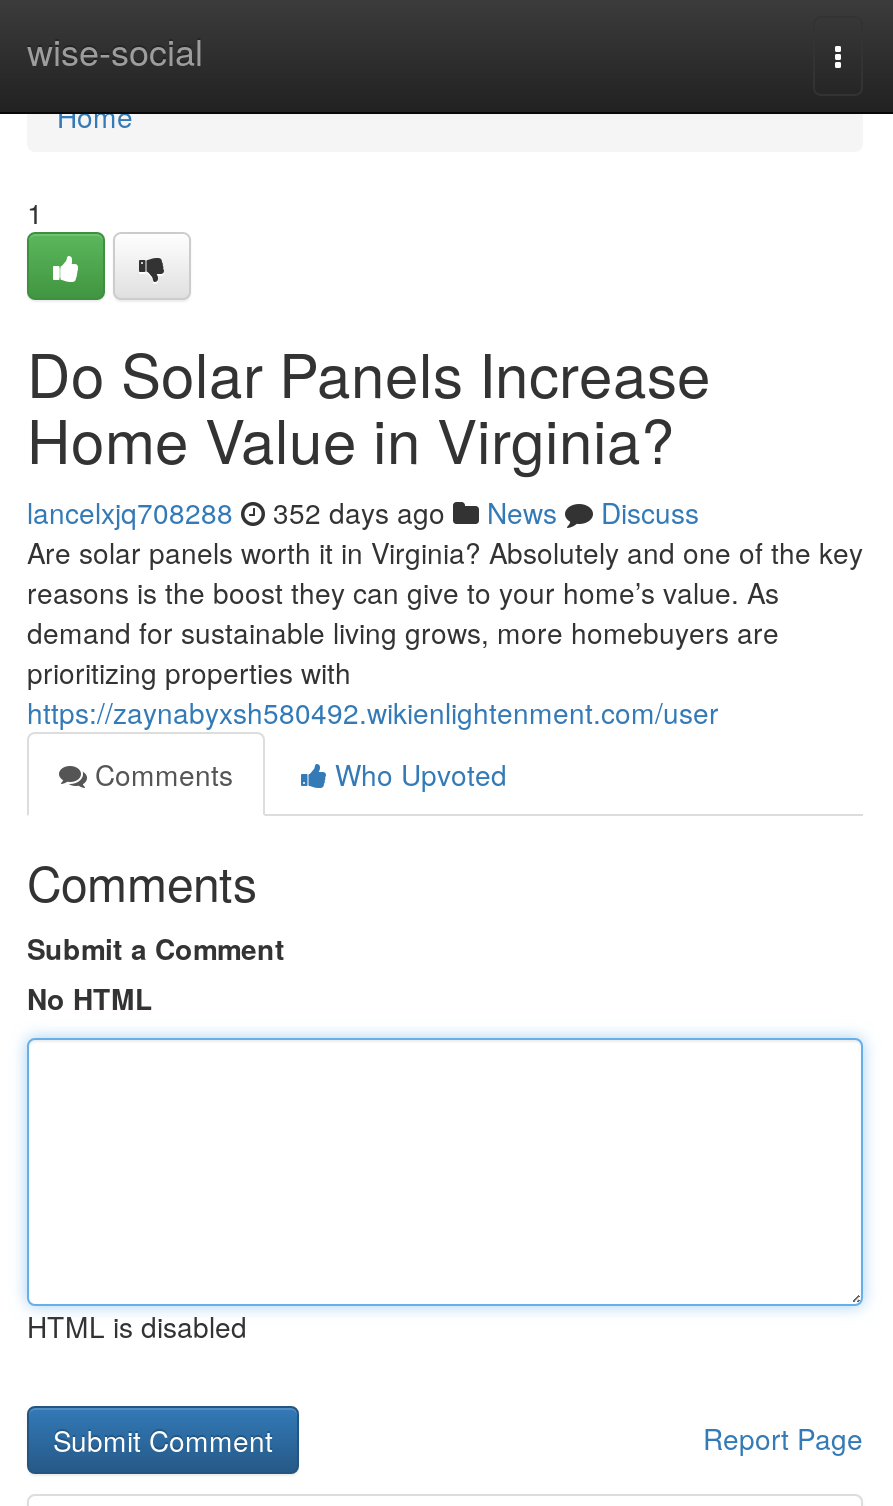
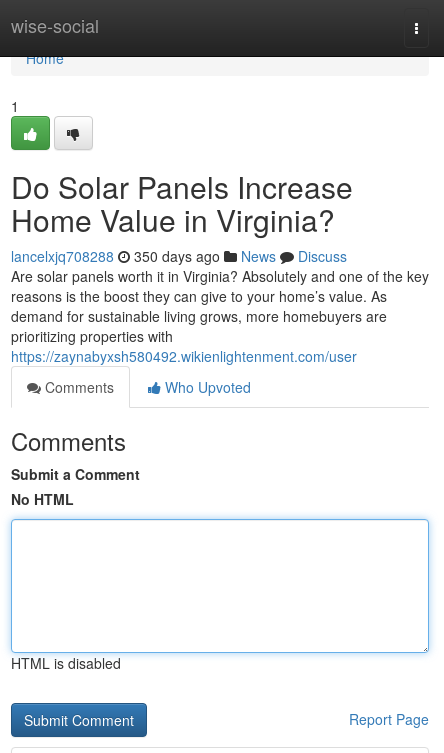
[27,492,699,532] lancelxjq708288 352 days ago News Discuss -> [11,246,347,266] lancelxjq708288 350 days ago News Discuss

